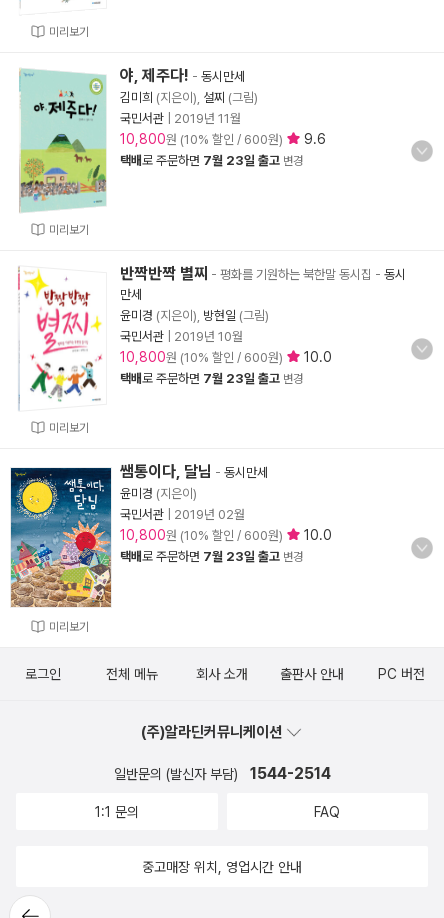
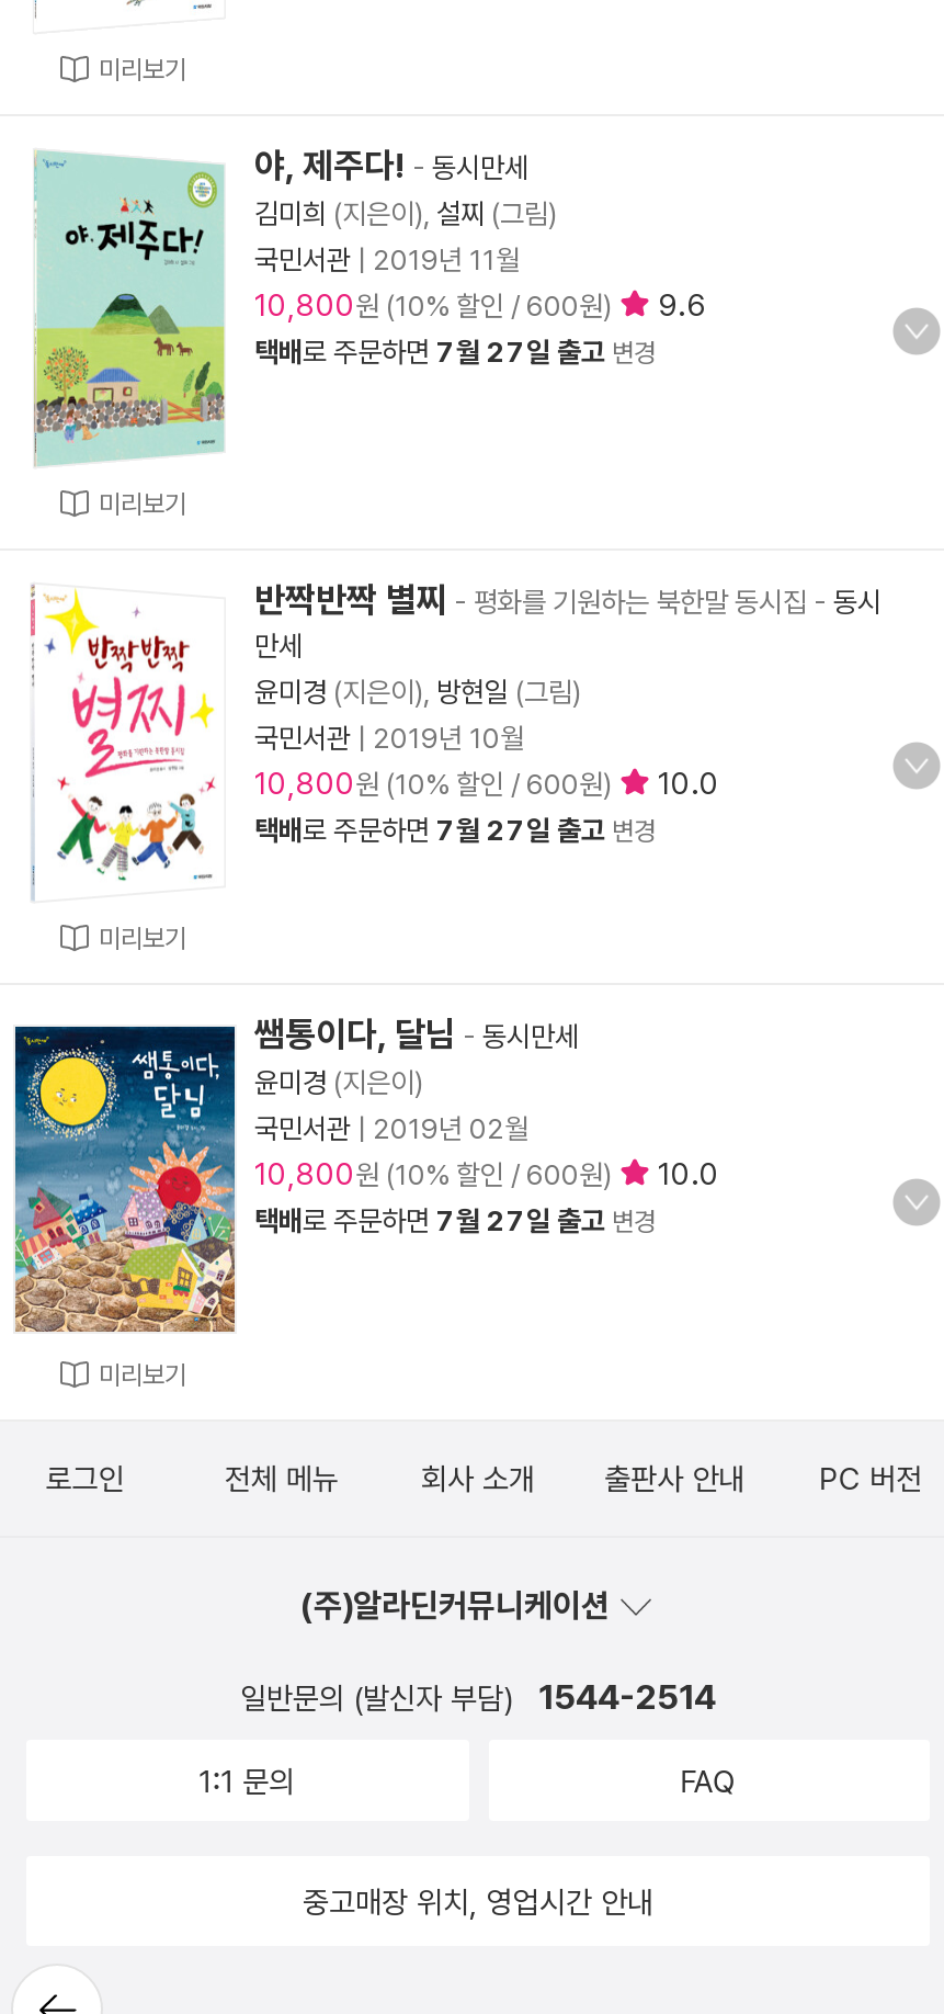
[120,153,303,168] 택배로 주문하면 7월 23일 출고 변경 -> [254,336,656,369] 택배로 주문하면 7월 27일 출고 변경
[120,371,303,386] 택배로 주문하면 7월 23일 출고 변경 -> [254,814,656,847] 택배로 주문하면 7월 27일 출고 변경
[120,549,303,564] 택배로 주문하면 7월 23일 출고 변경 -> [254,1204,656,1237] 택배로 주문하면 7월 27일 출고 변경

